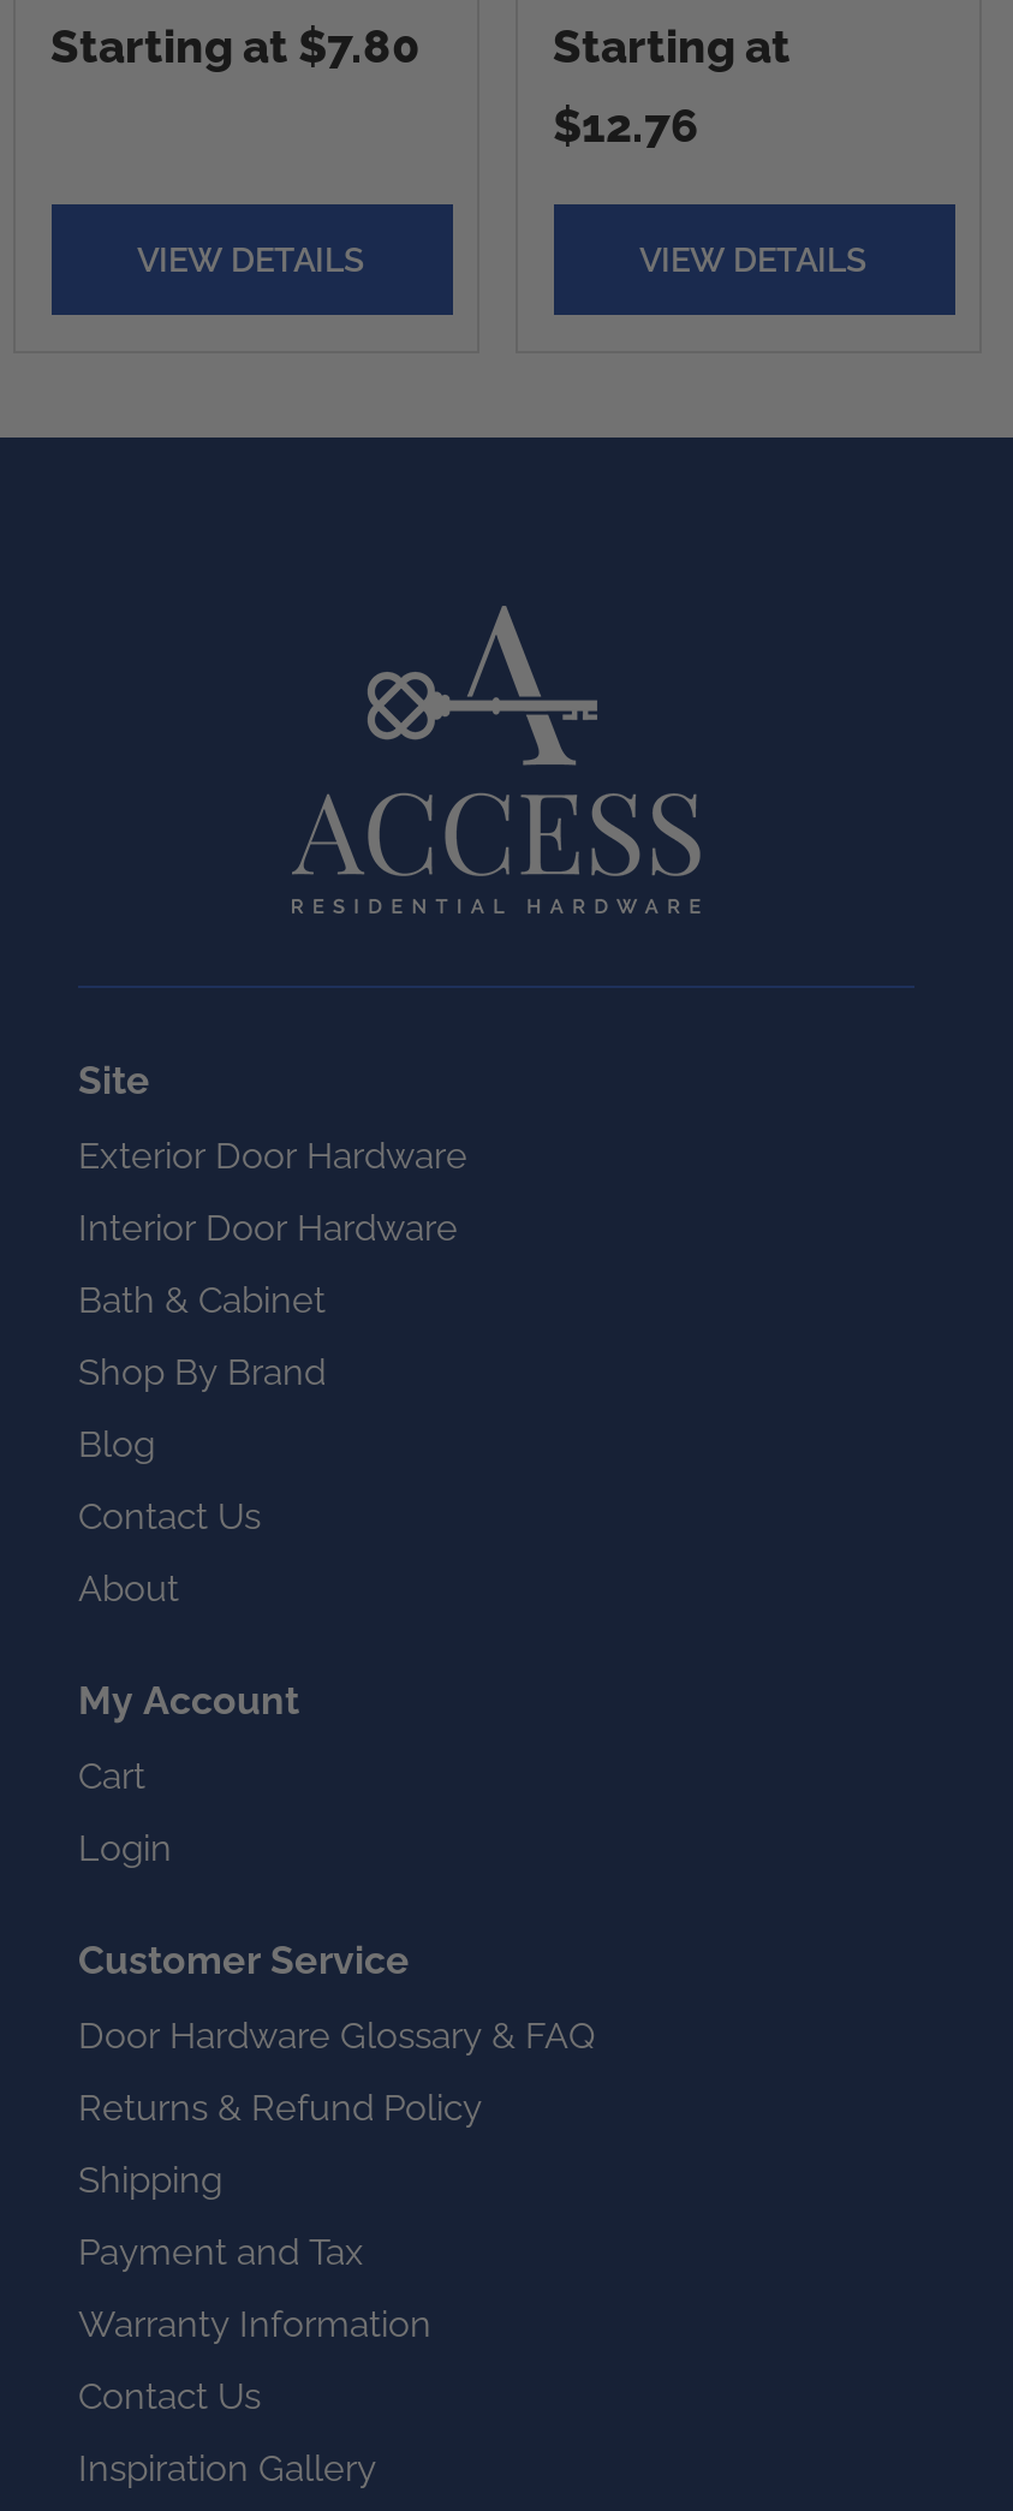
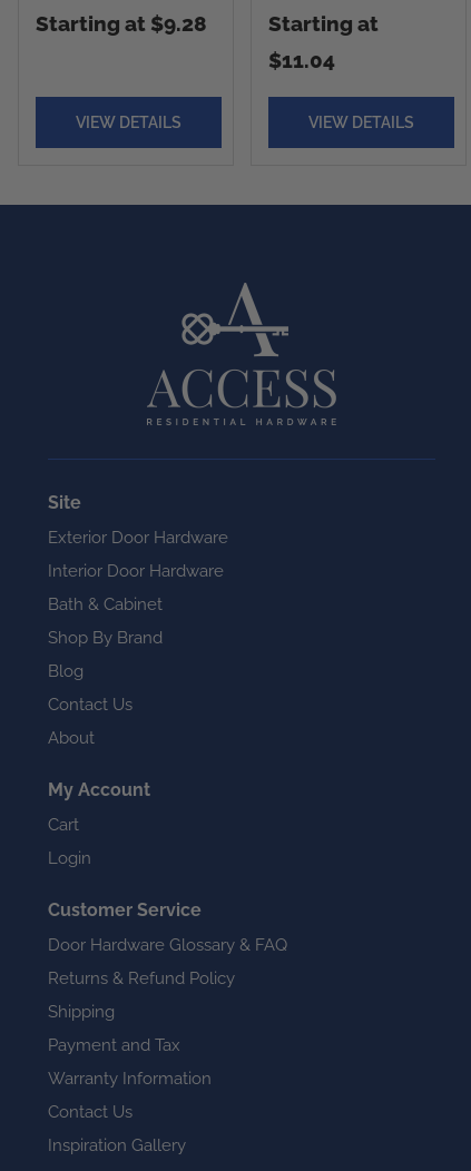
[50,19,421,72] Starting at $7.80 -> [35,11,207,36] Starting at $9.28
[553,99,699,151] $12.76 -> [268,48,335,72] $11.04

